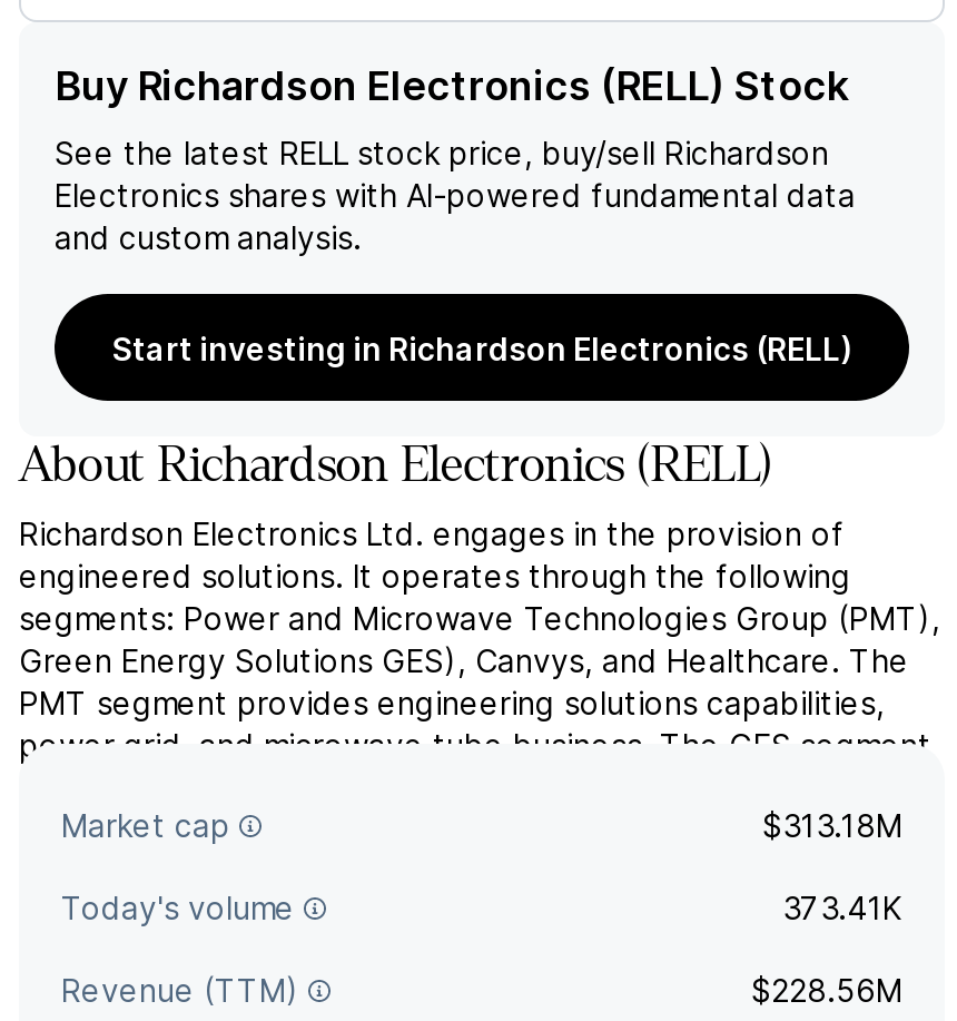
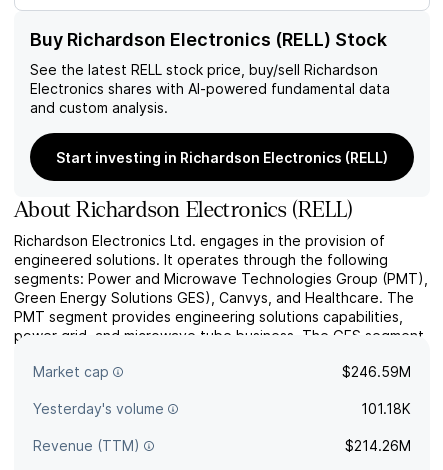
[762,806,902,844] $313.18M -> [342,363,411,380] $246.59M
[61,889,902,926] Today's volume | 373.41K -> [33,400,411,417] Yesterday's volume | 101.18K
[751,971,902,1009] $228.56M -> [345,437,411,454] $214.26M

